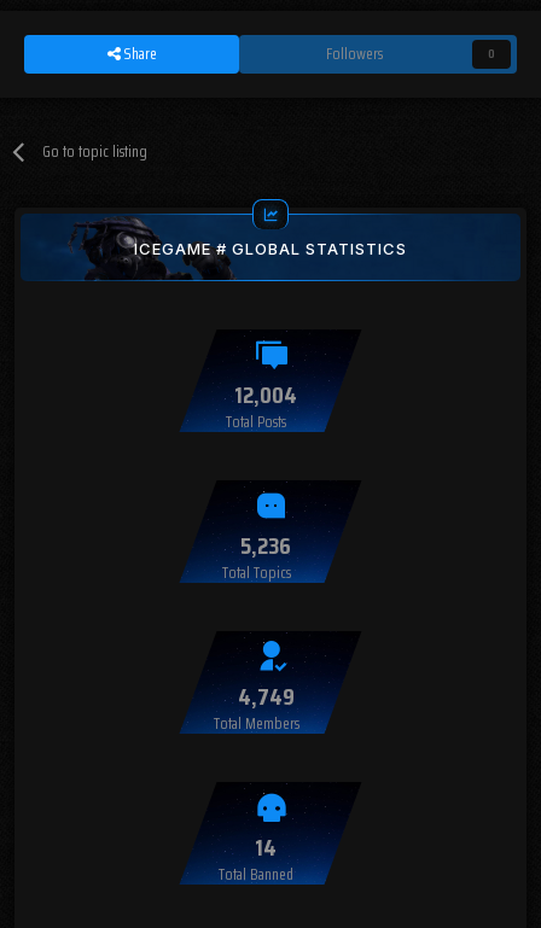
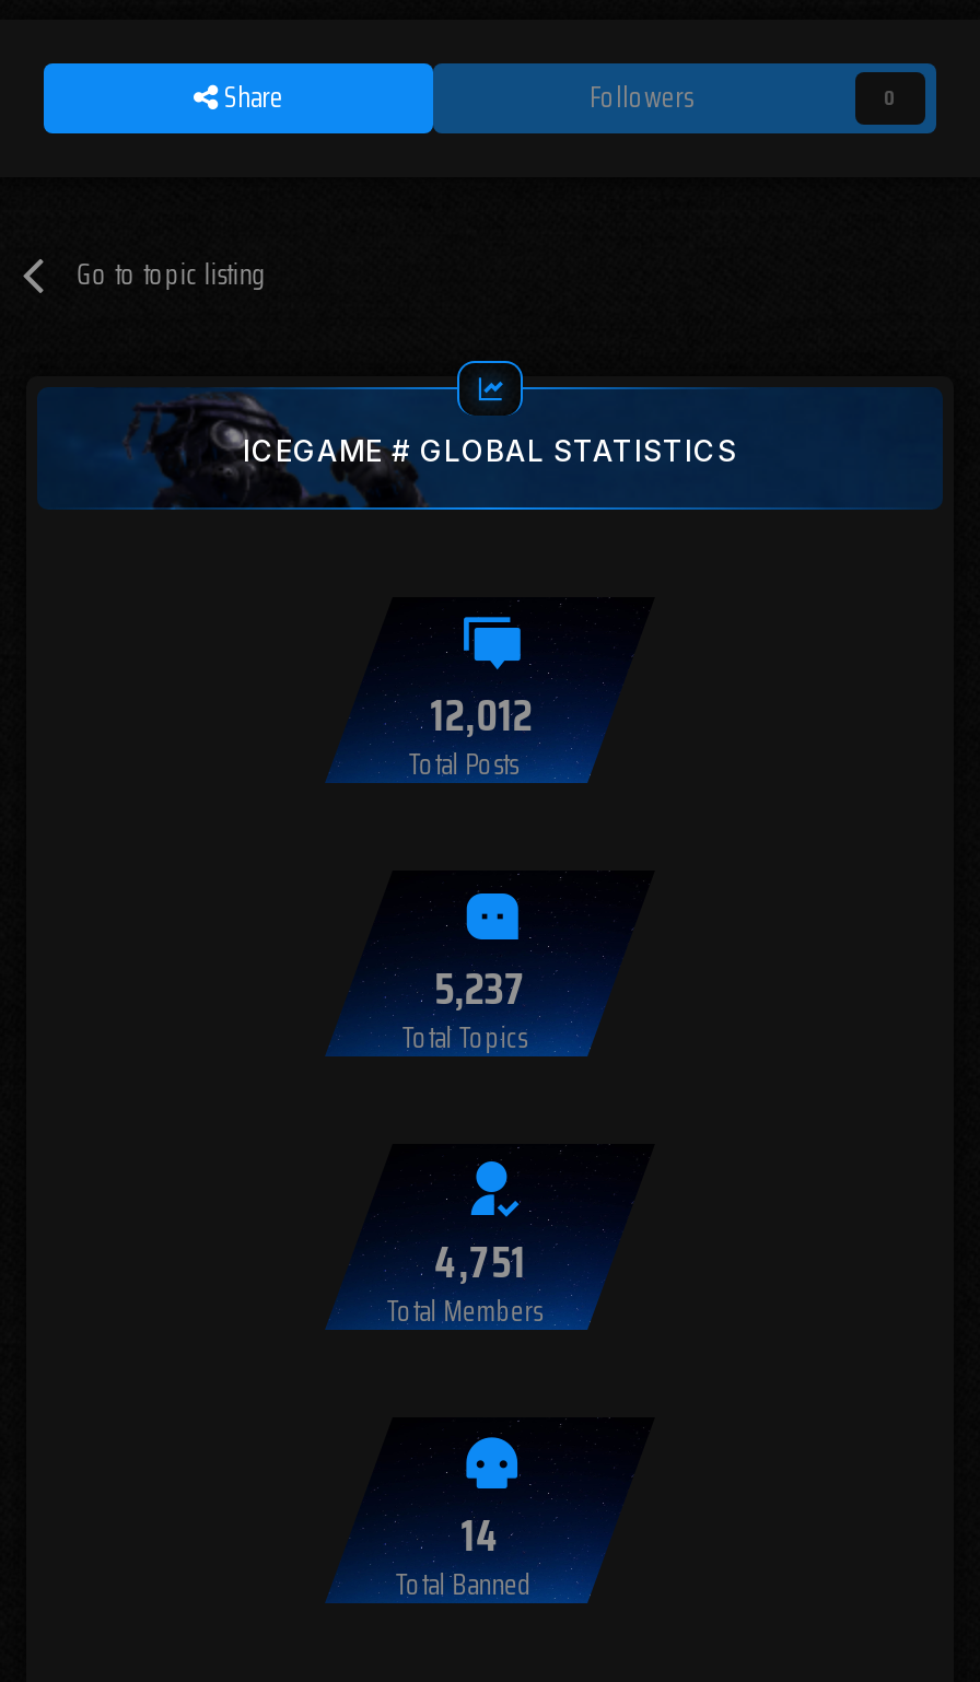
[234,375,297,413] 12,004 -> [429,679,532,749] 12,012
[240,525,291,564] 5,236 -> [435,952,527,1022] 5,237
[237,676,294,715] 4,749 -> [435,1226,527,1296] 4,751

